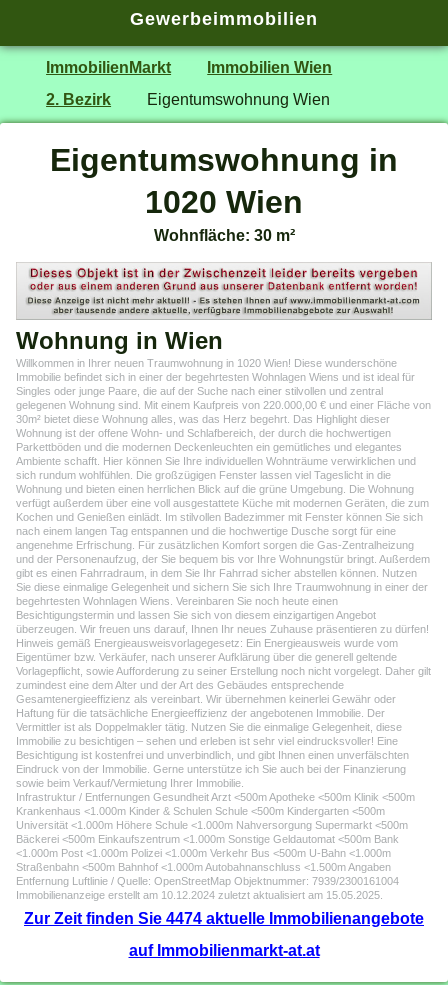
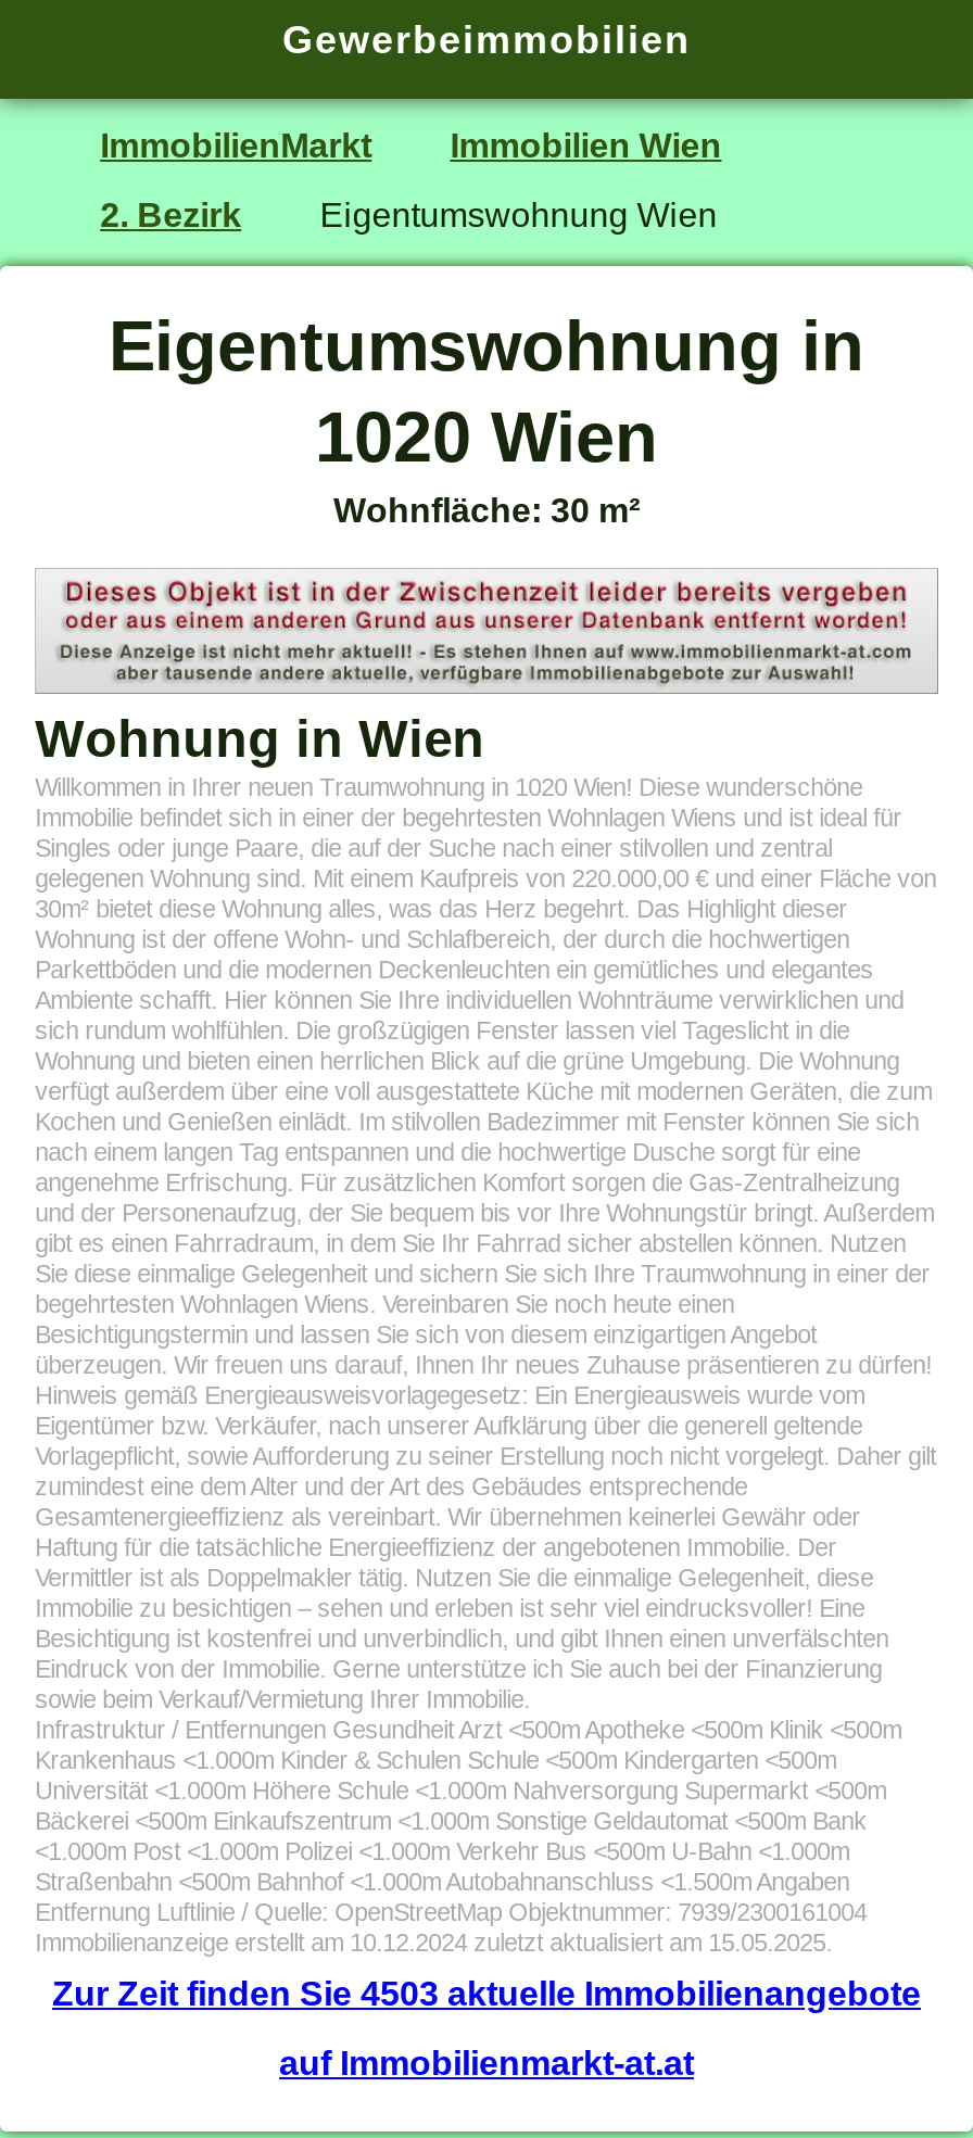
[24,909,424,927] Zur Zeit finden Sie 4474 aktuelle Immobilienangebote -> [52,1973,921,2012] Zur Zeit finden Sie 4503 aktuelle Immobilienangebote

